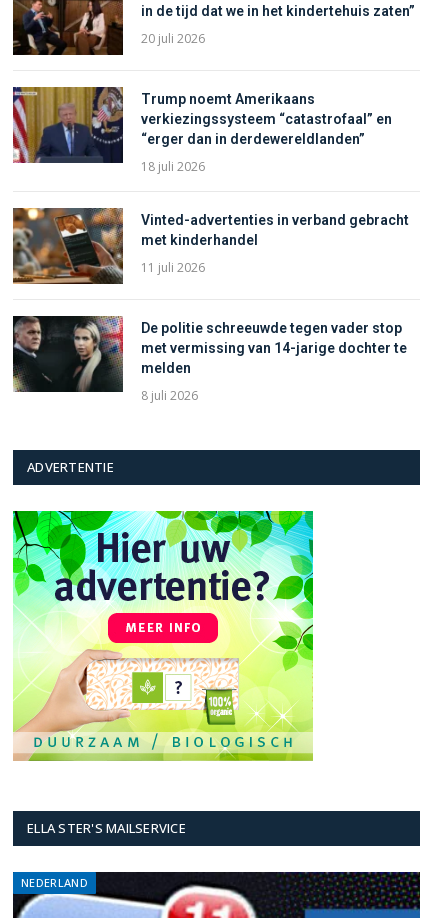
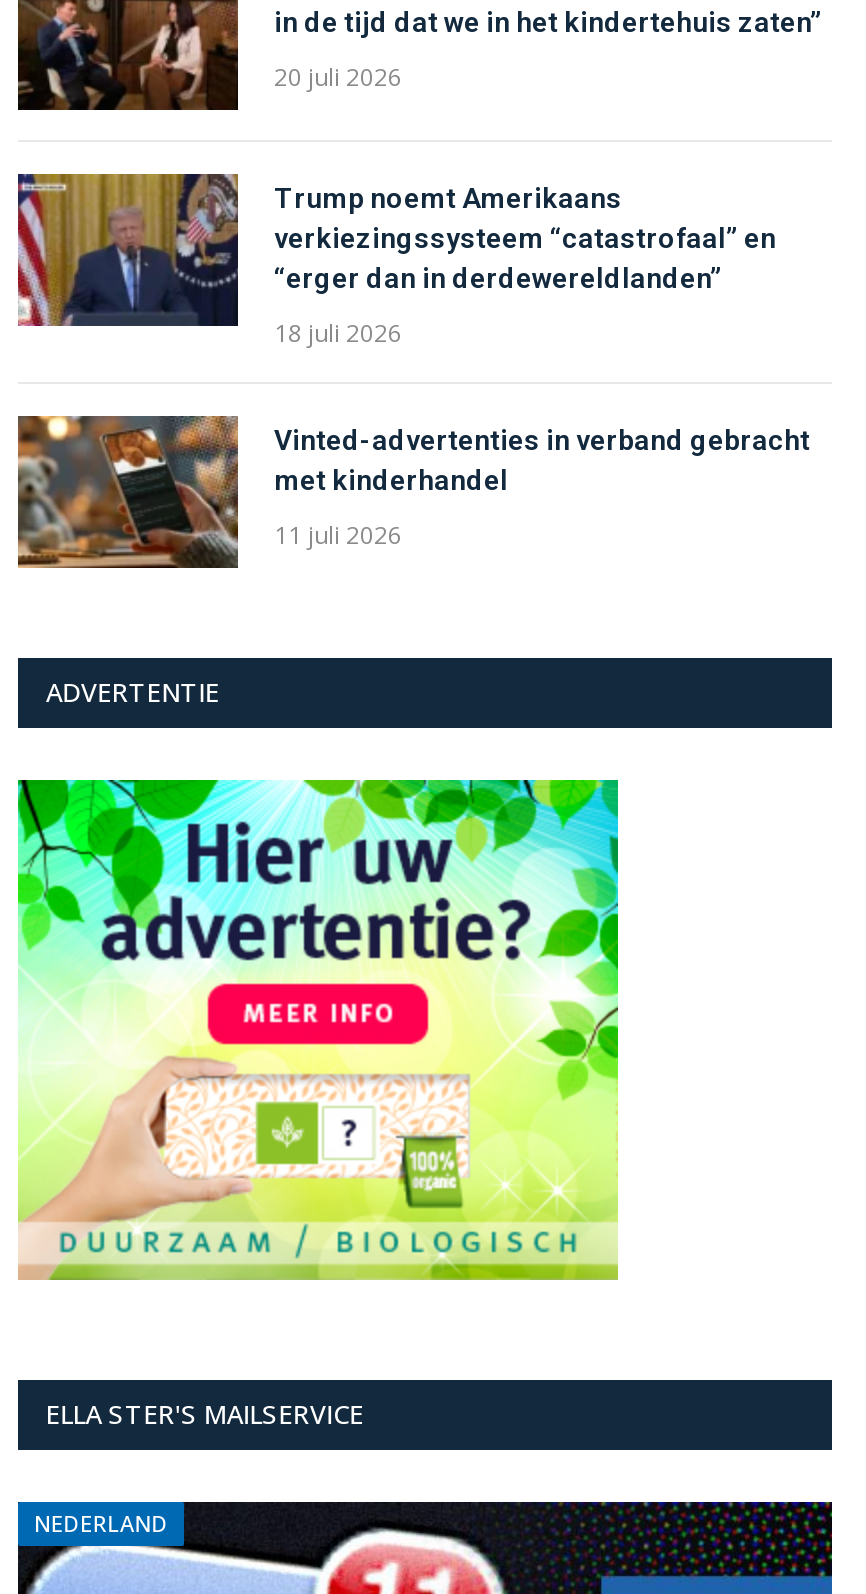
[12,315,407,405] [image] | De politie schreeuwde tegen vader stop | met vermissing van 14-jarige dochter te | melden | 8 juli 2026 -> none

